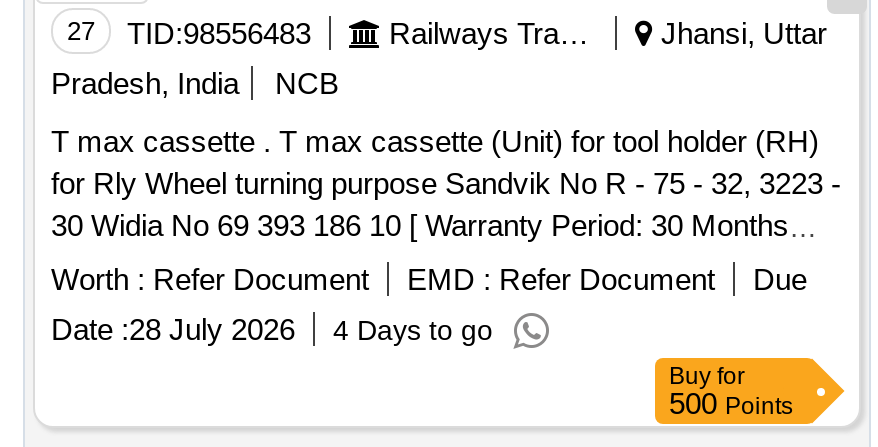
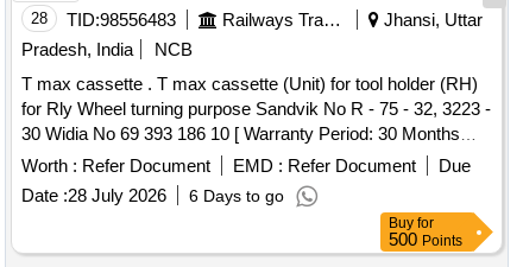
[67,16,311,50] 27 TID:98556483 -> [31,10,176,30] 28 TID:98556483
[51,312,493,346] Date : 28 July 2026 4 Days to go -> [21,185,284,206] Date : 28 July 2026 6 Days to go

